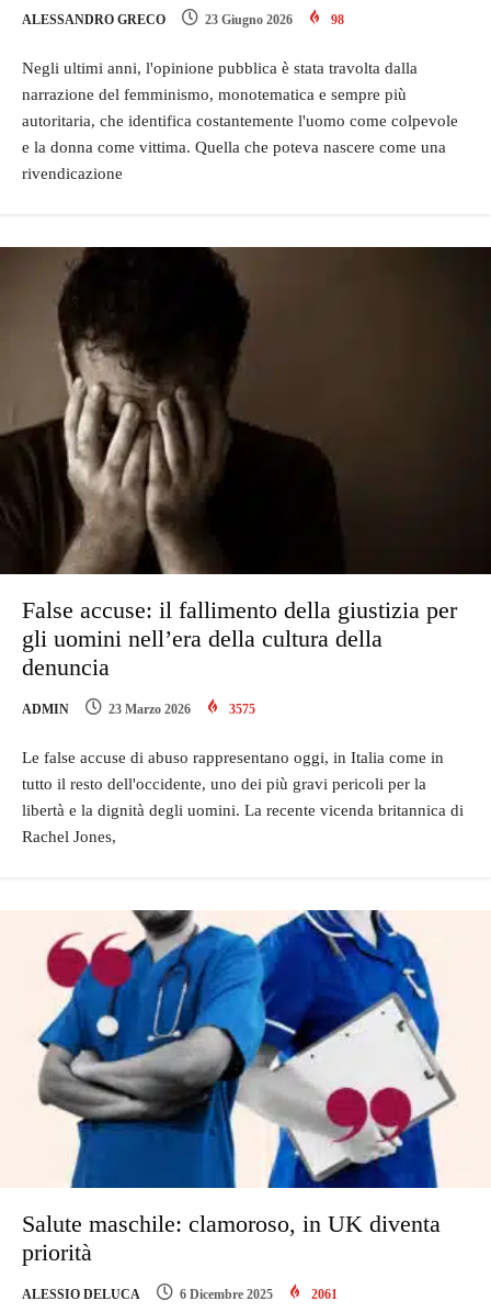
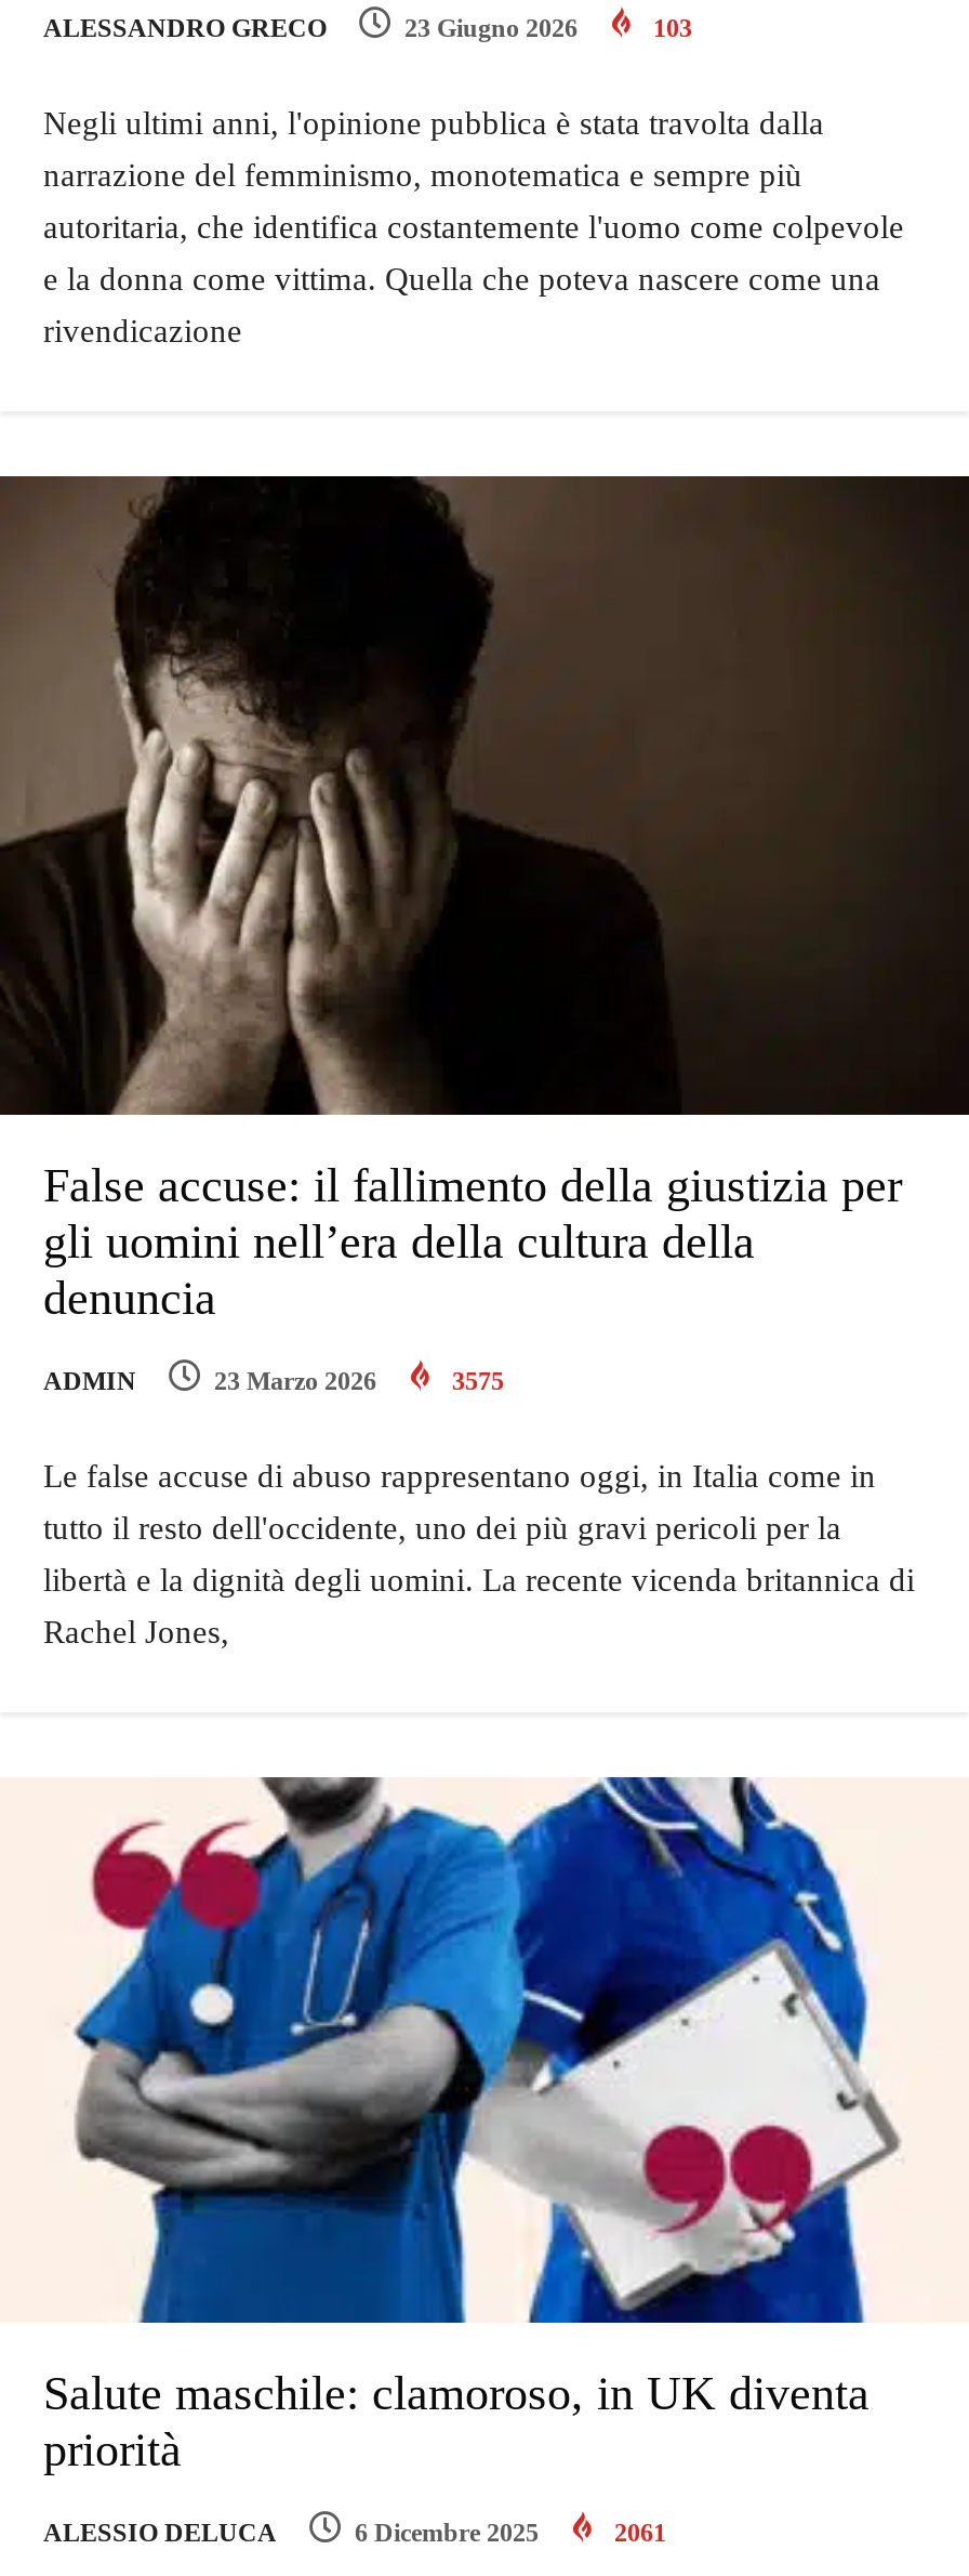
[328,12,344,27] 98 -> [647,12,692,42] 103

